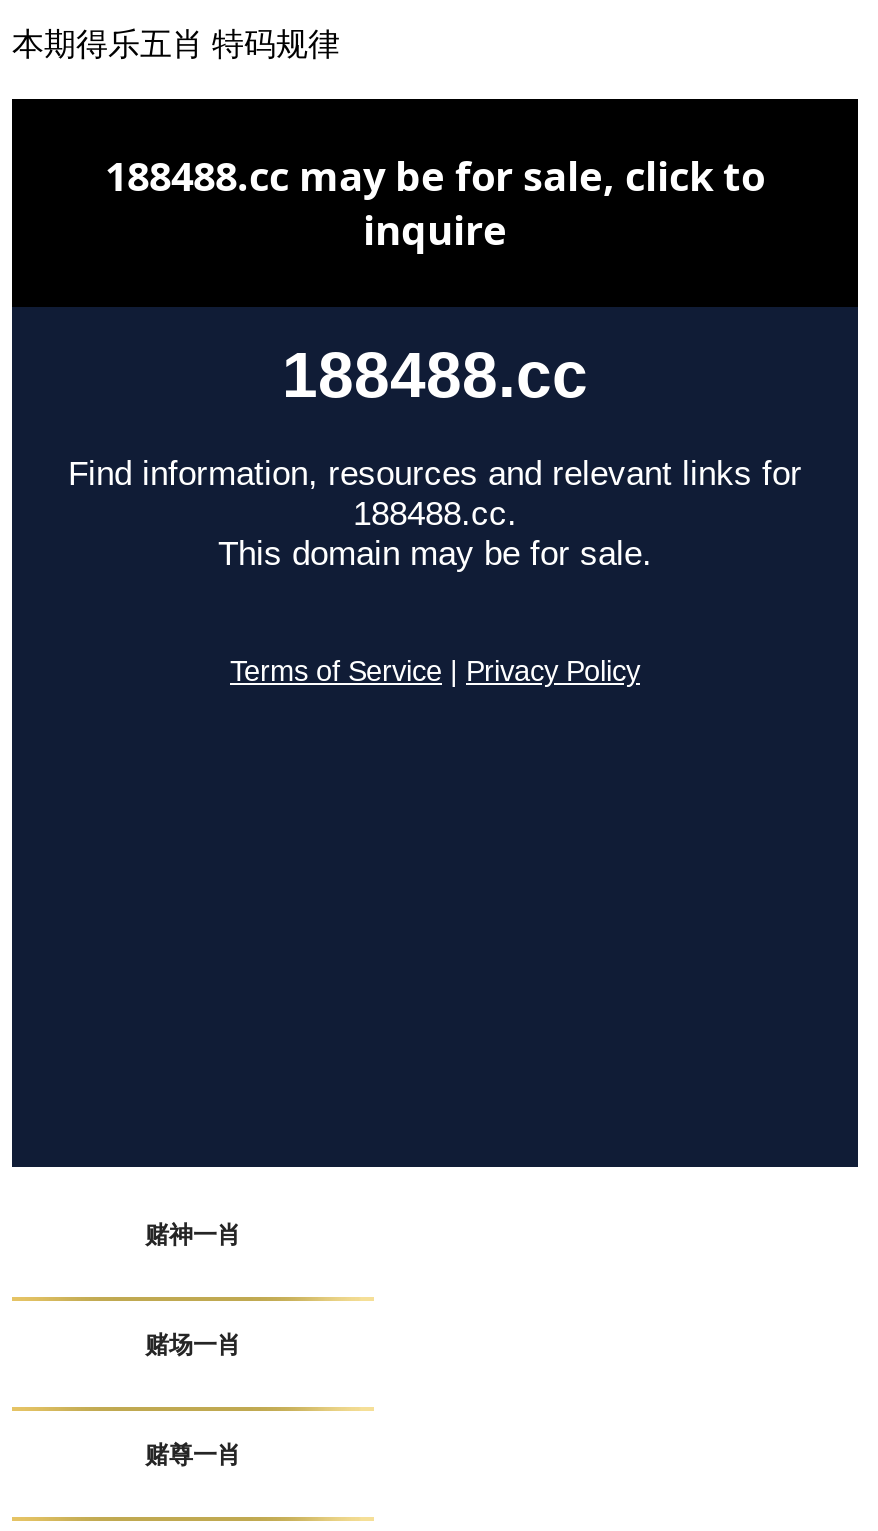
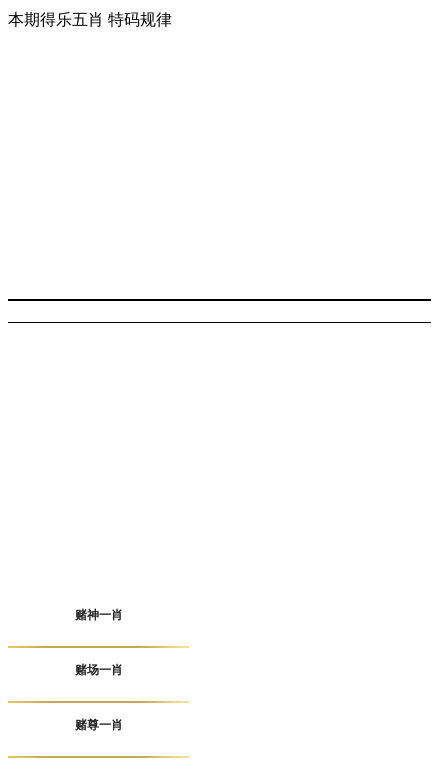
[10,97,860,1169] [image] -> none

